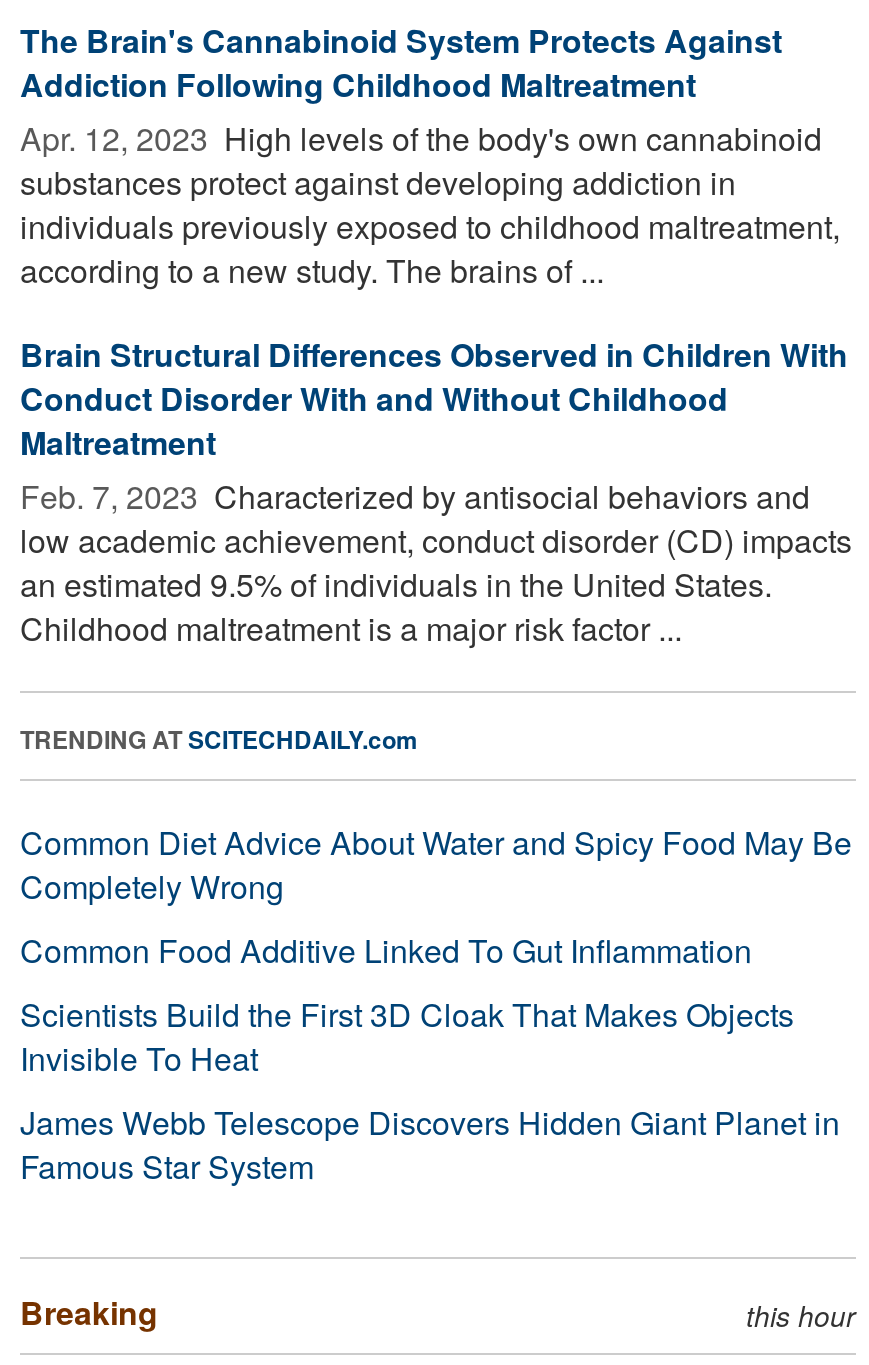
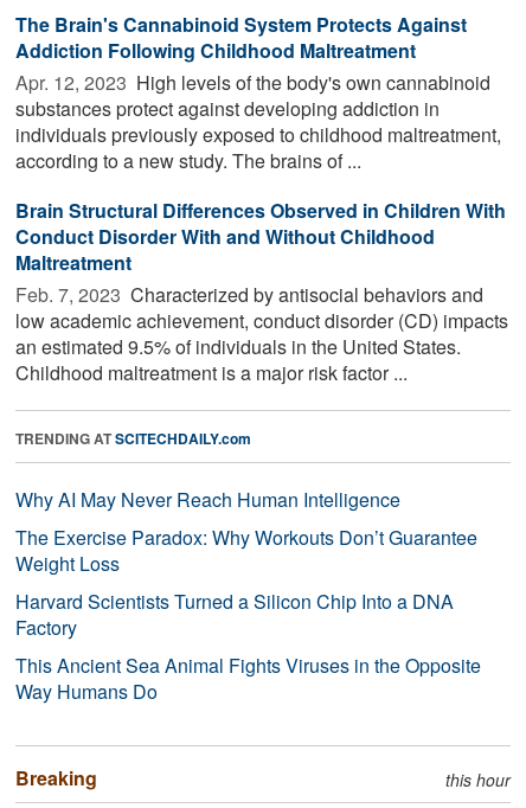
[20,819,852,1189] Common Diet Advice About Water and Spicy Food May Be | Completely Wrong | Common Food Additive Linked To Gut Inflammation | Scientists Build the First 3D Cloak That Makes Objects | Invisible To Heat | James Webb Telescope Discovers Hidden Giant Planet in | Famous Star System -> [15,486,481,705] Why AI May Never Reach Human Intelligence | The Exercise Paradox: Why Workouts Don’t Guarantee | Weight Loss | Harvard Scientists Turned a Silicon Chip Into a DNA | Factory | This Ancient Sea Animal Fights Viruses in the Opposite | Way Humans Do

